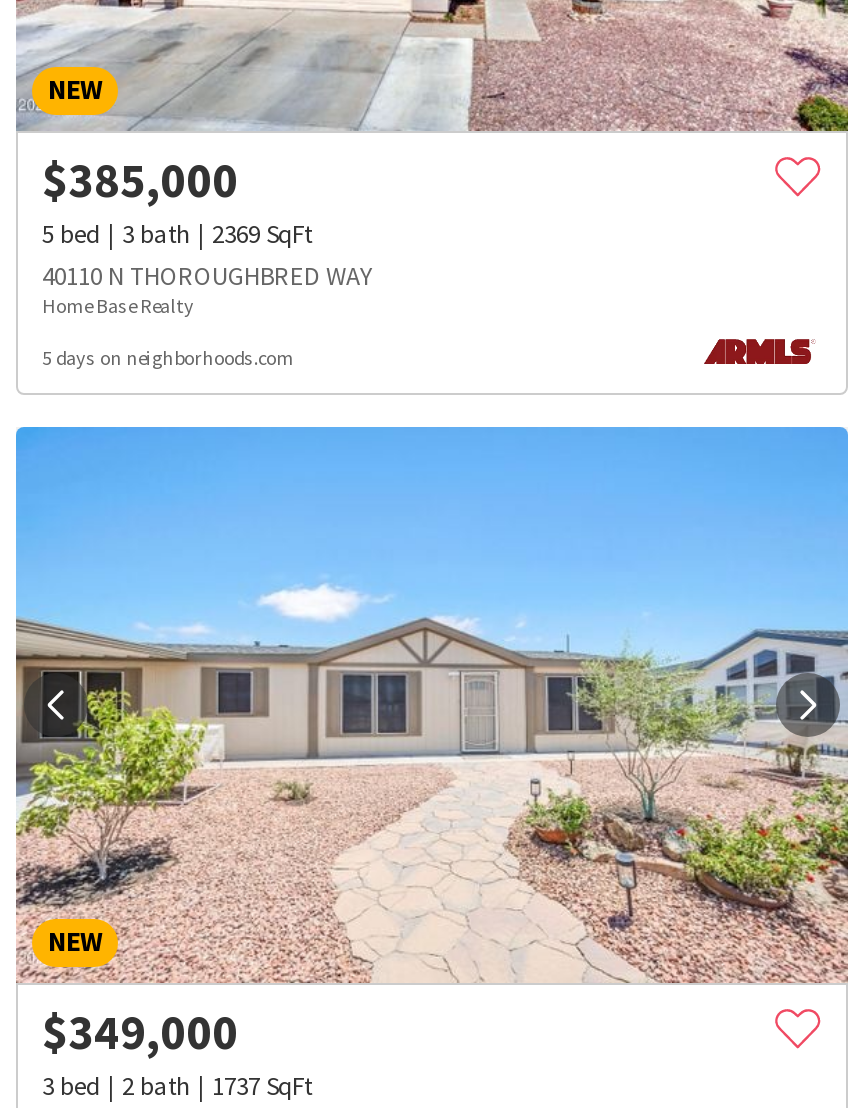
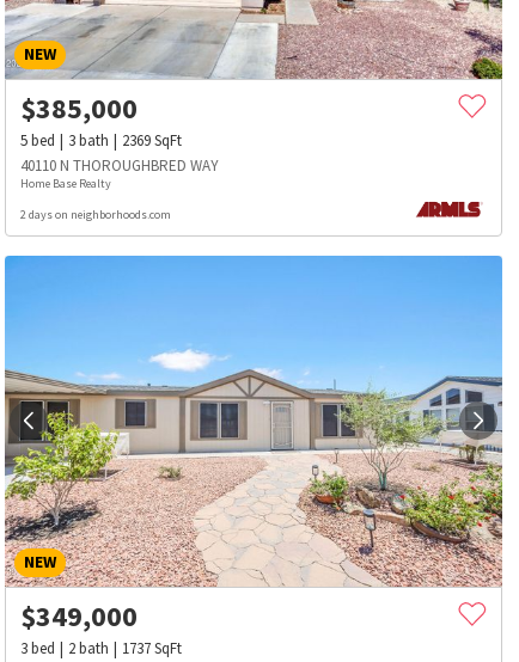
[42,345,294,371] 5 days on neighborhoods.com -> [20,206,171,222] 2 days on neighborhoods.com

